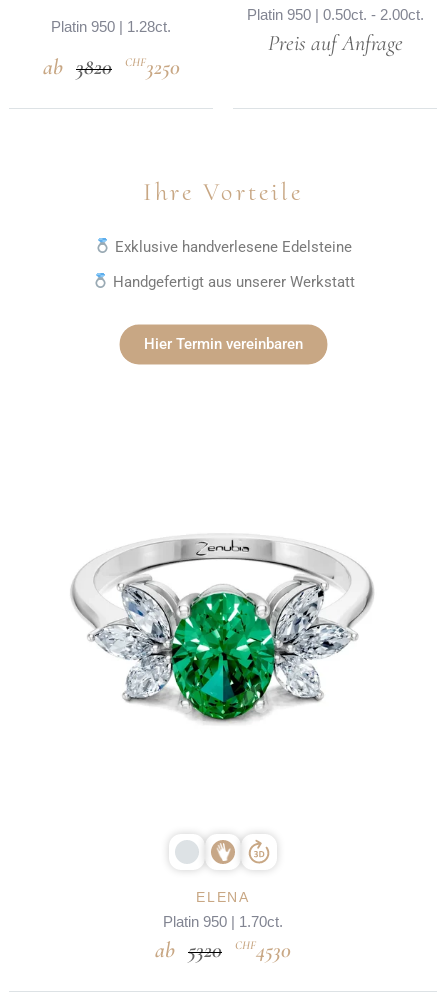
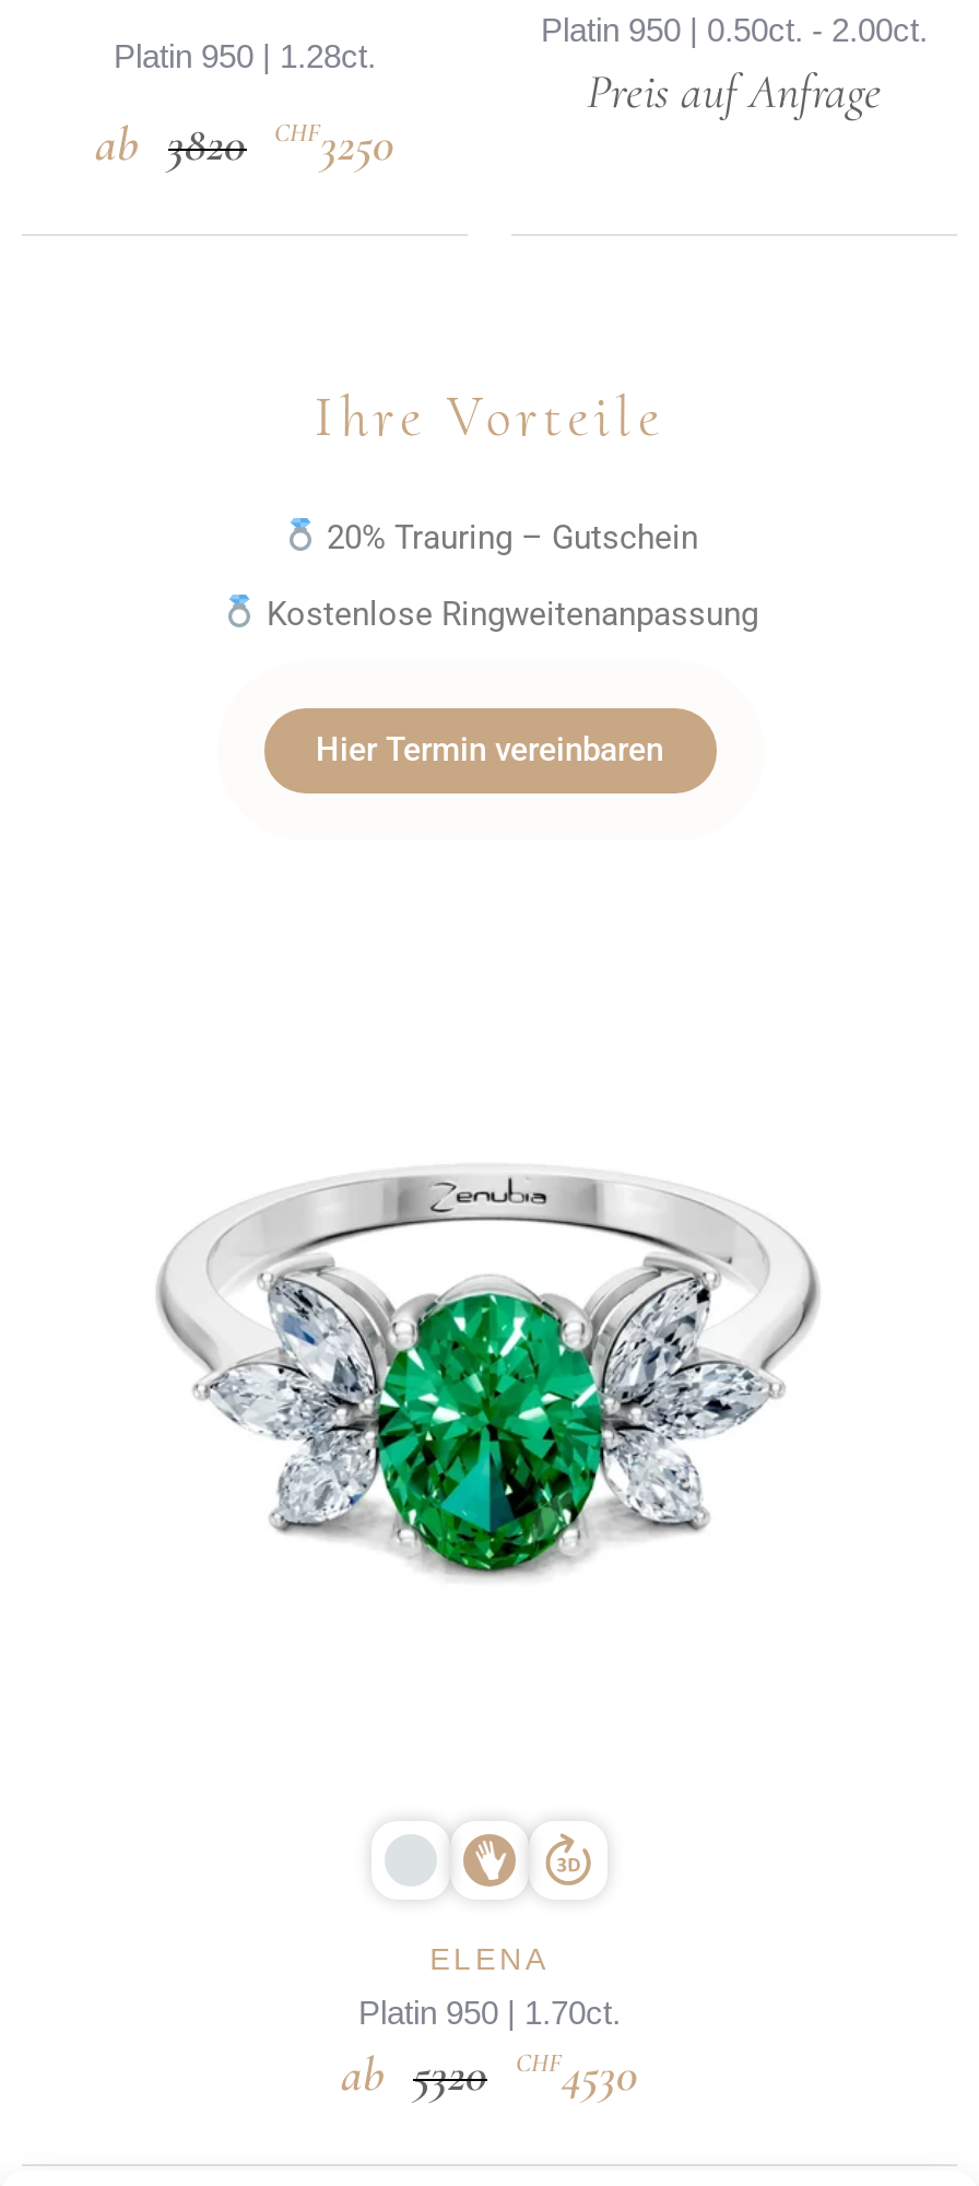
[115,238,352,256] Exklusive handverlesene Edelsteine -> [327,518,698,557] 20% Trauring – Gutschein
[112,273,354,291] Handgefertigt aus unserer Werkstatt -> [267,595,758,634] Kostenlose Ringweitenanpassung

